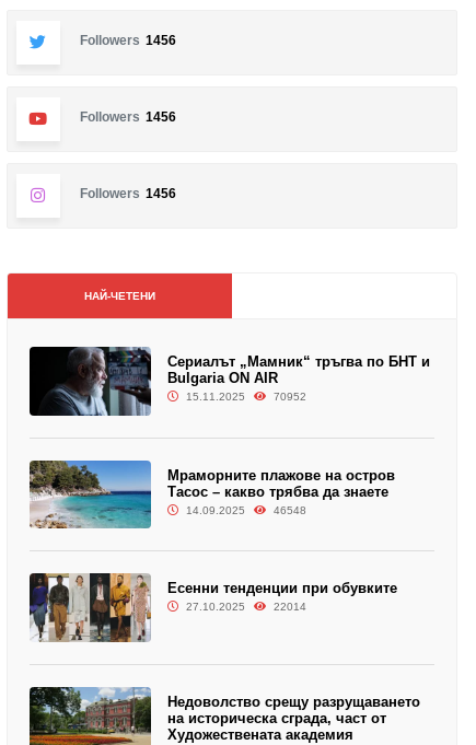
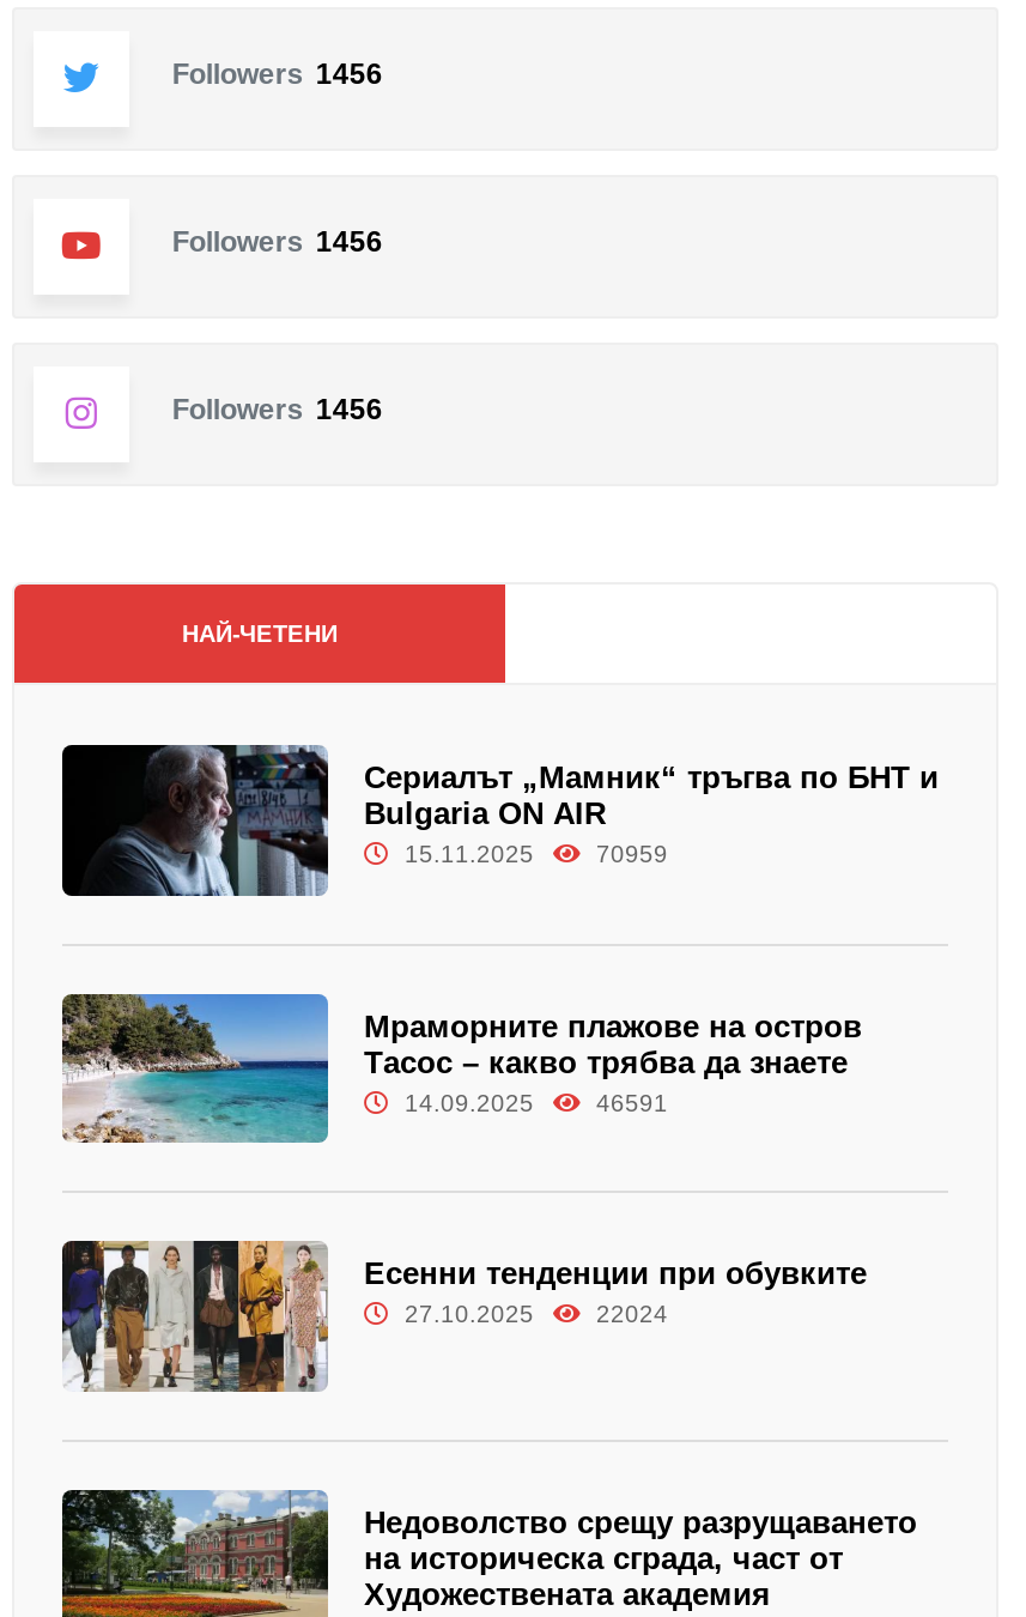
[270,391,306,403] 70952 -> [589,842,668,868] 70959
[270,504,306,516] 46548 -> [589,1089,668,1116] 46591
[270,601,306,613] 22014 -> [589,1302,668,1328] 22024

